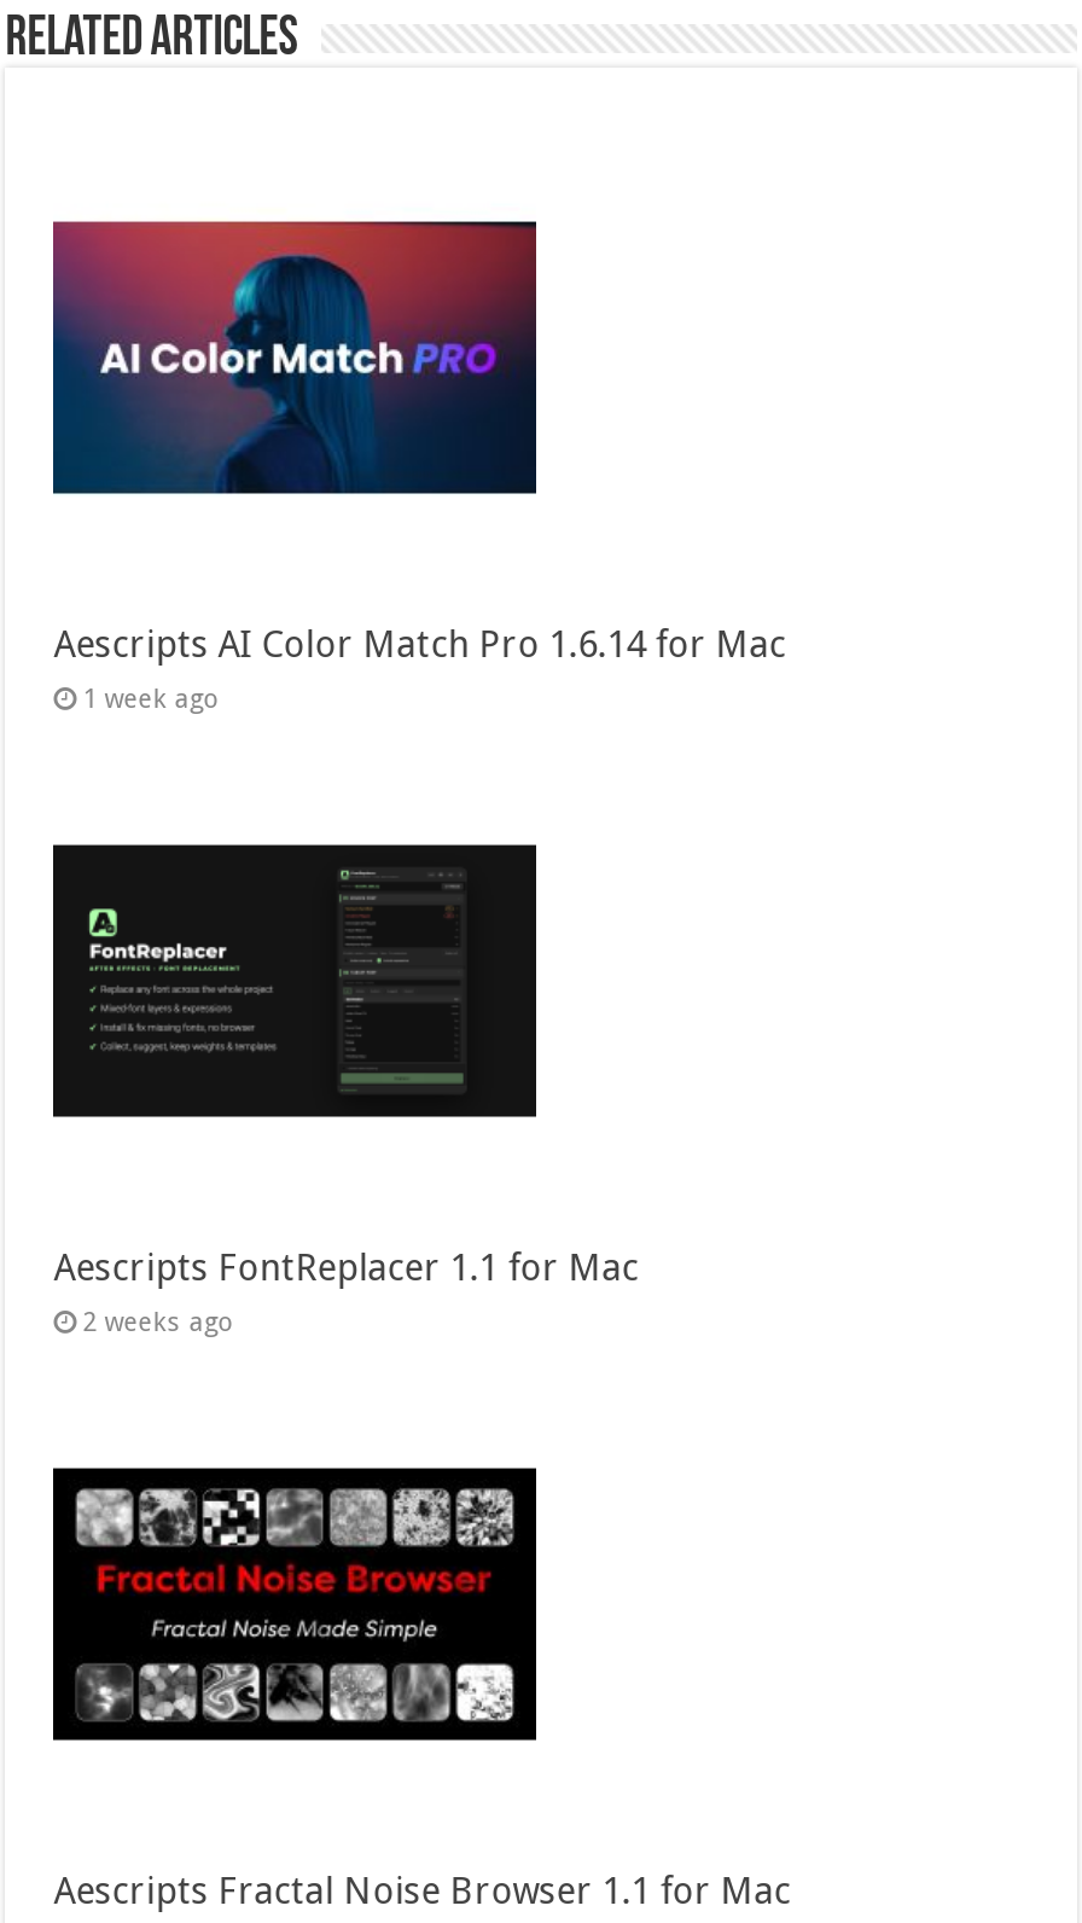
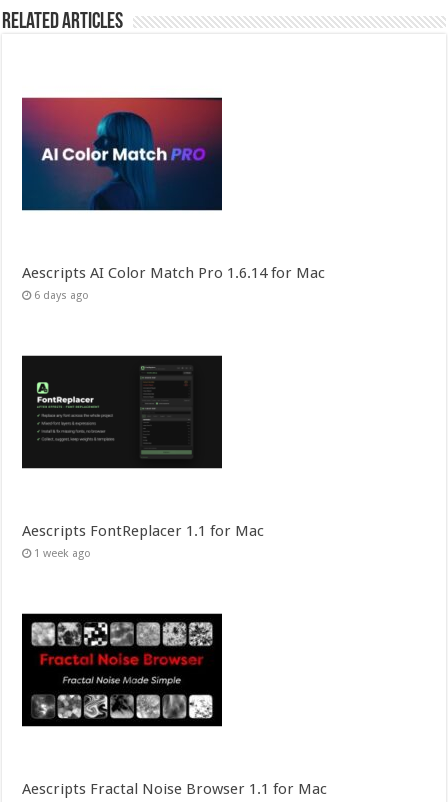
[83,684,220,716] 1 week ago -> [34,289,89,302] 6 days ago
[83,1307,235,1339] 2 weeks ago -> [34,547,91,560] 1 week ago

